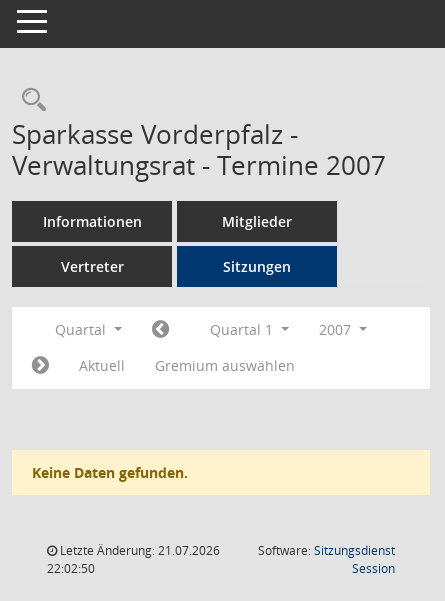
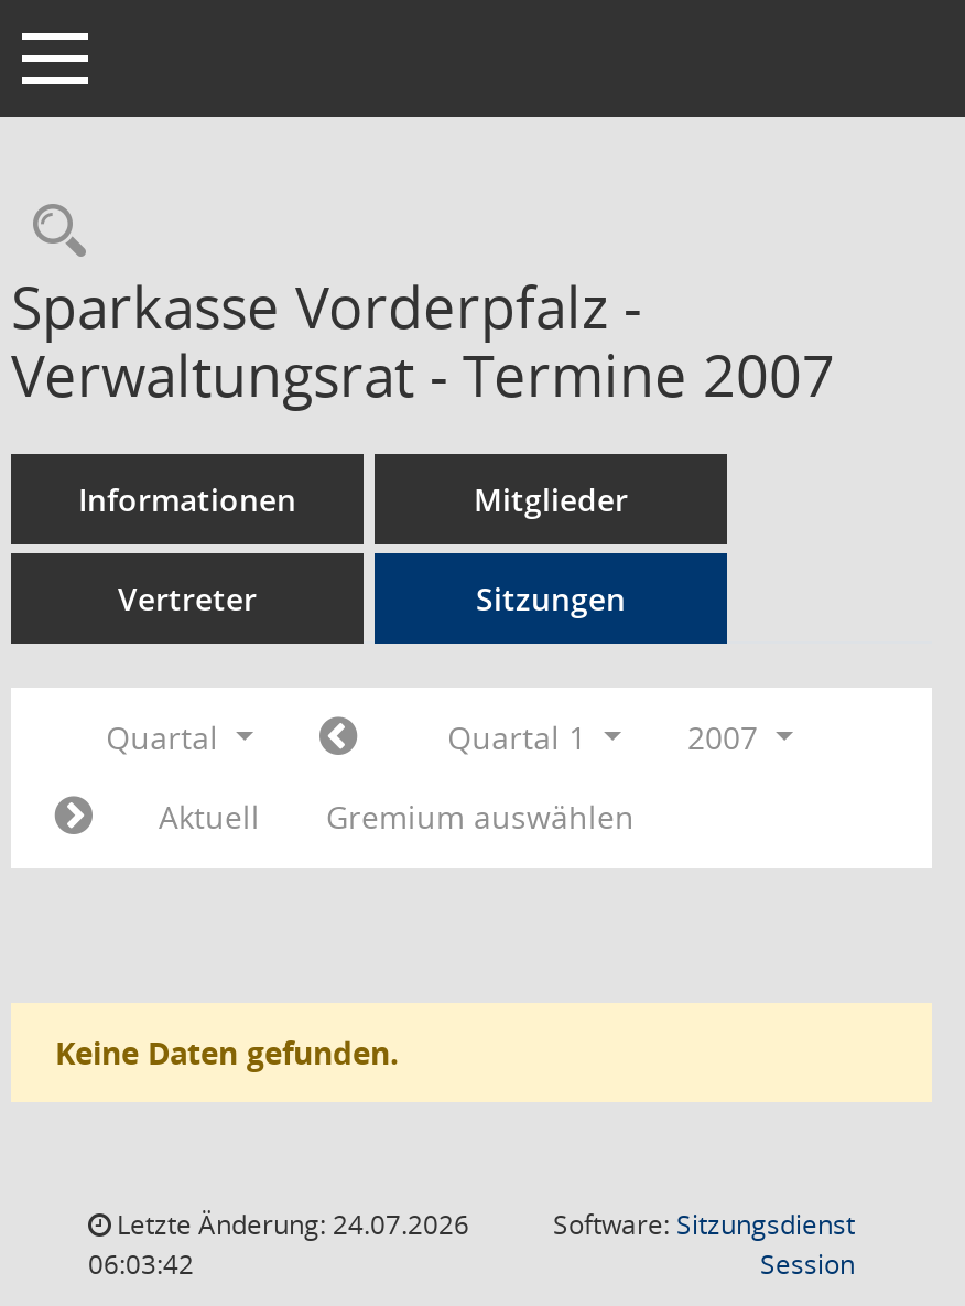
[57,542,220,559] Letzte Änderung: 21.07.2026 -> [110,1206,469,1243] Letzte Änderung: 24.07.2026
[47,560,95,577] 22:02:50 -> [88,1245,194,1283] 06:03:42

